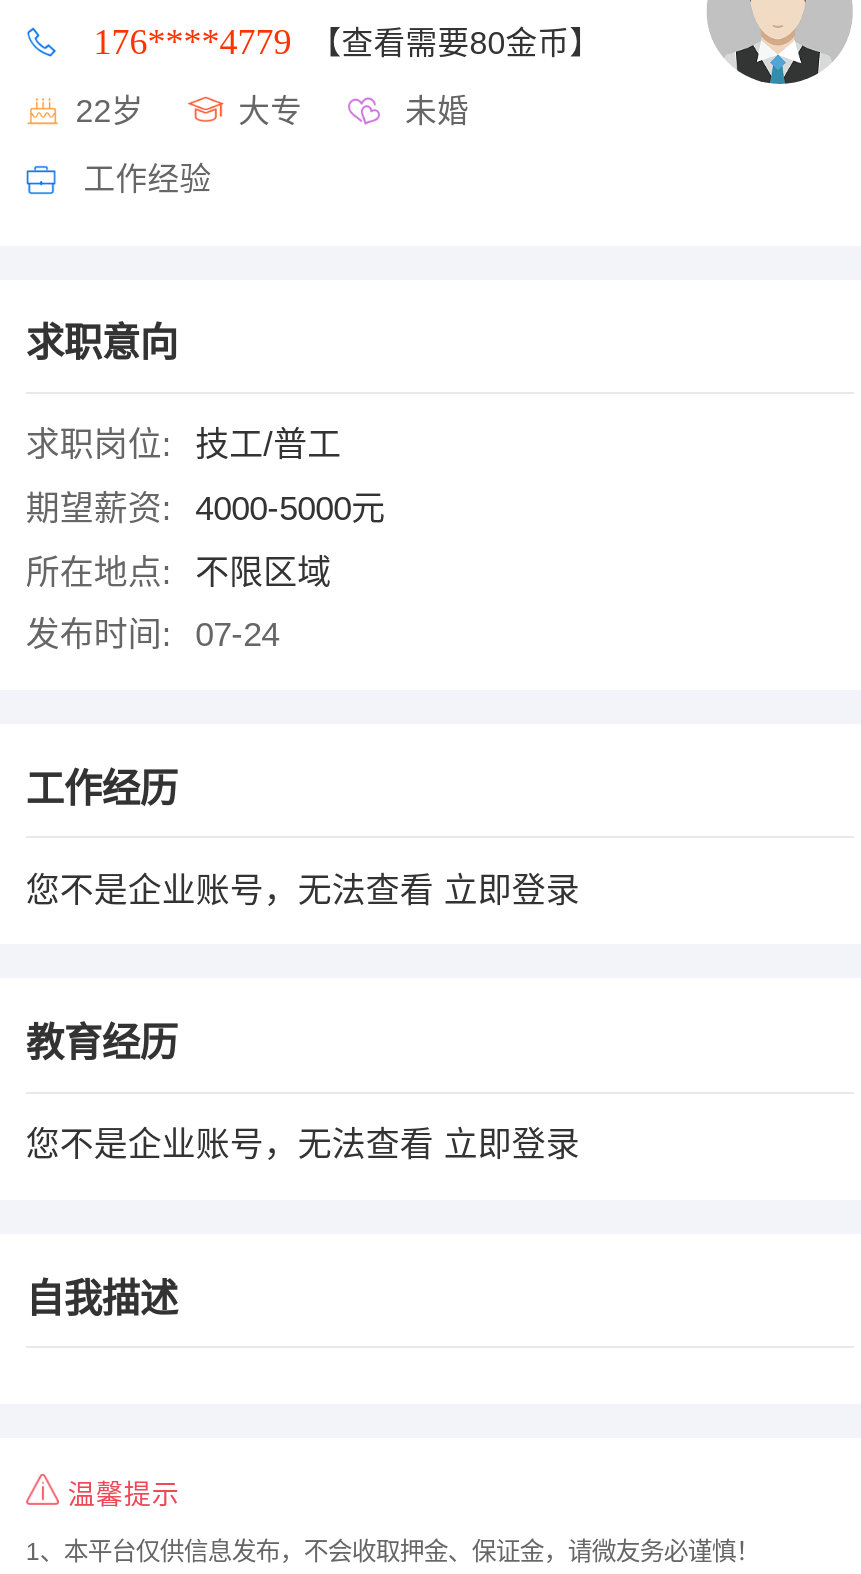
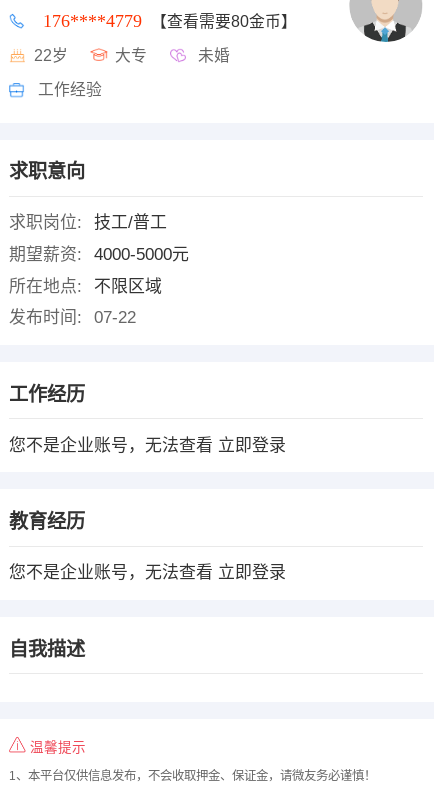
[26,617,279,655] 发布时间: 07-24 -> [9,308,136,327] 发布时间: 07-22

